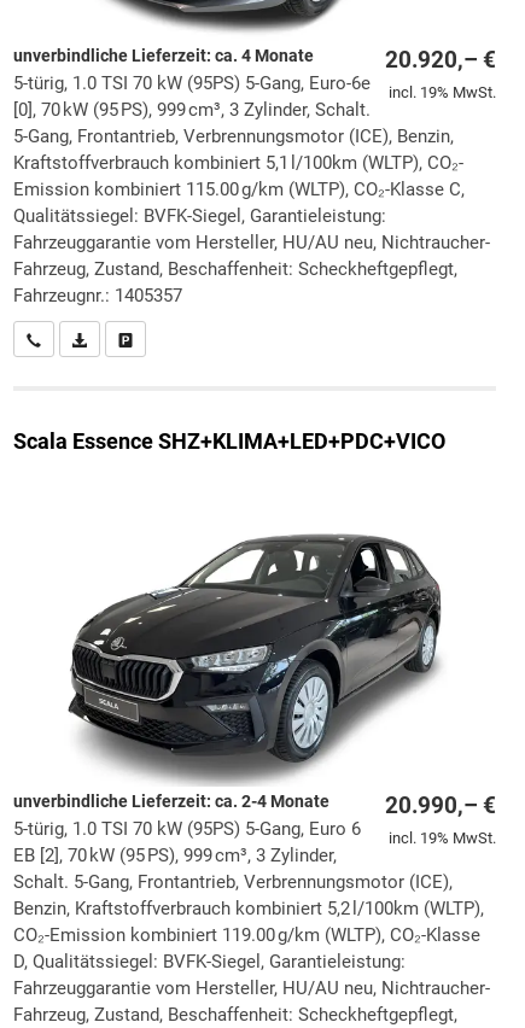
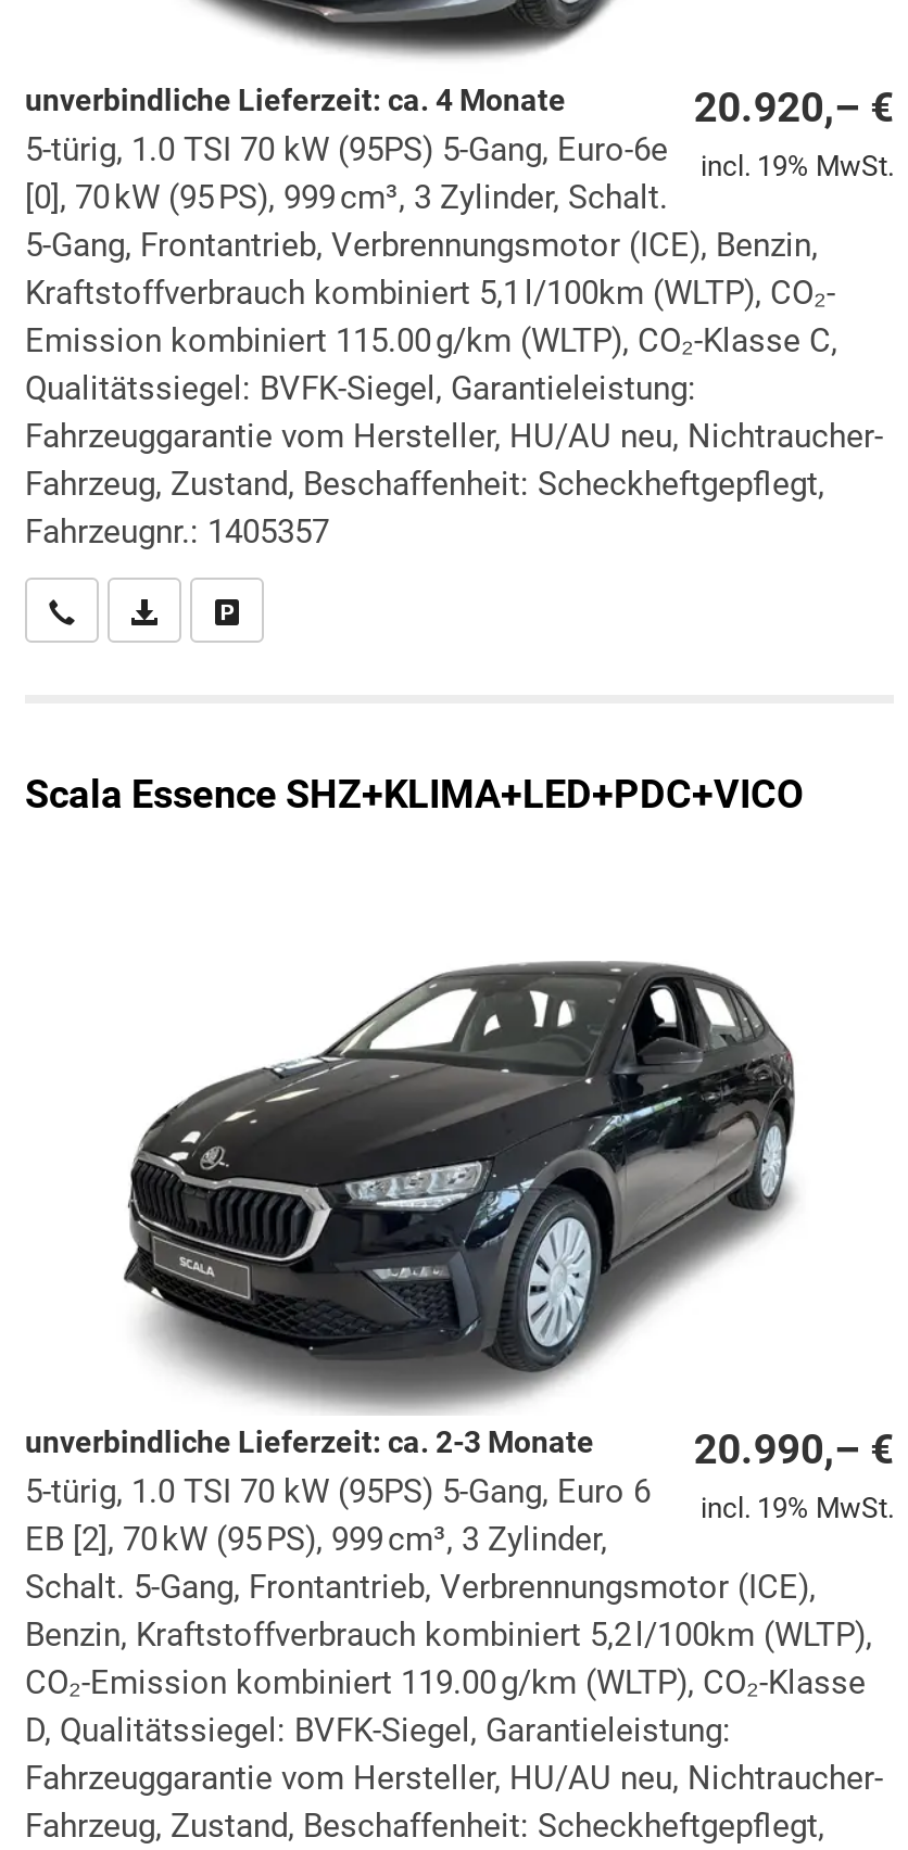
[13,791,329,811] unverbindliche Lieferzeit: ca. 2-4 Monate -> [25,1424,594,1459] unverbindliche Lieferzeit: ca. 2-3 Monate

